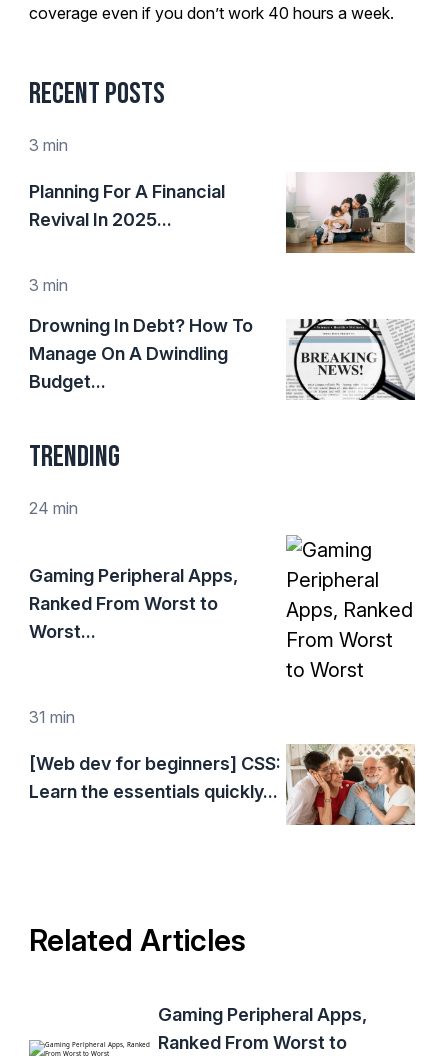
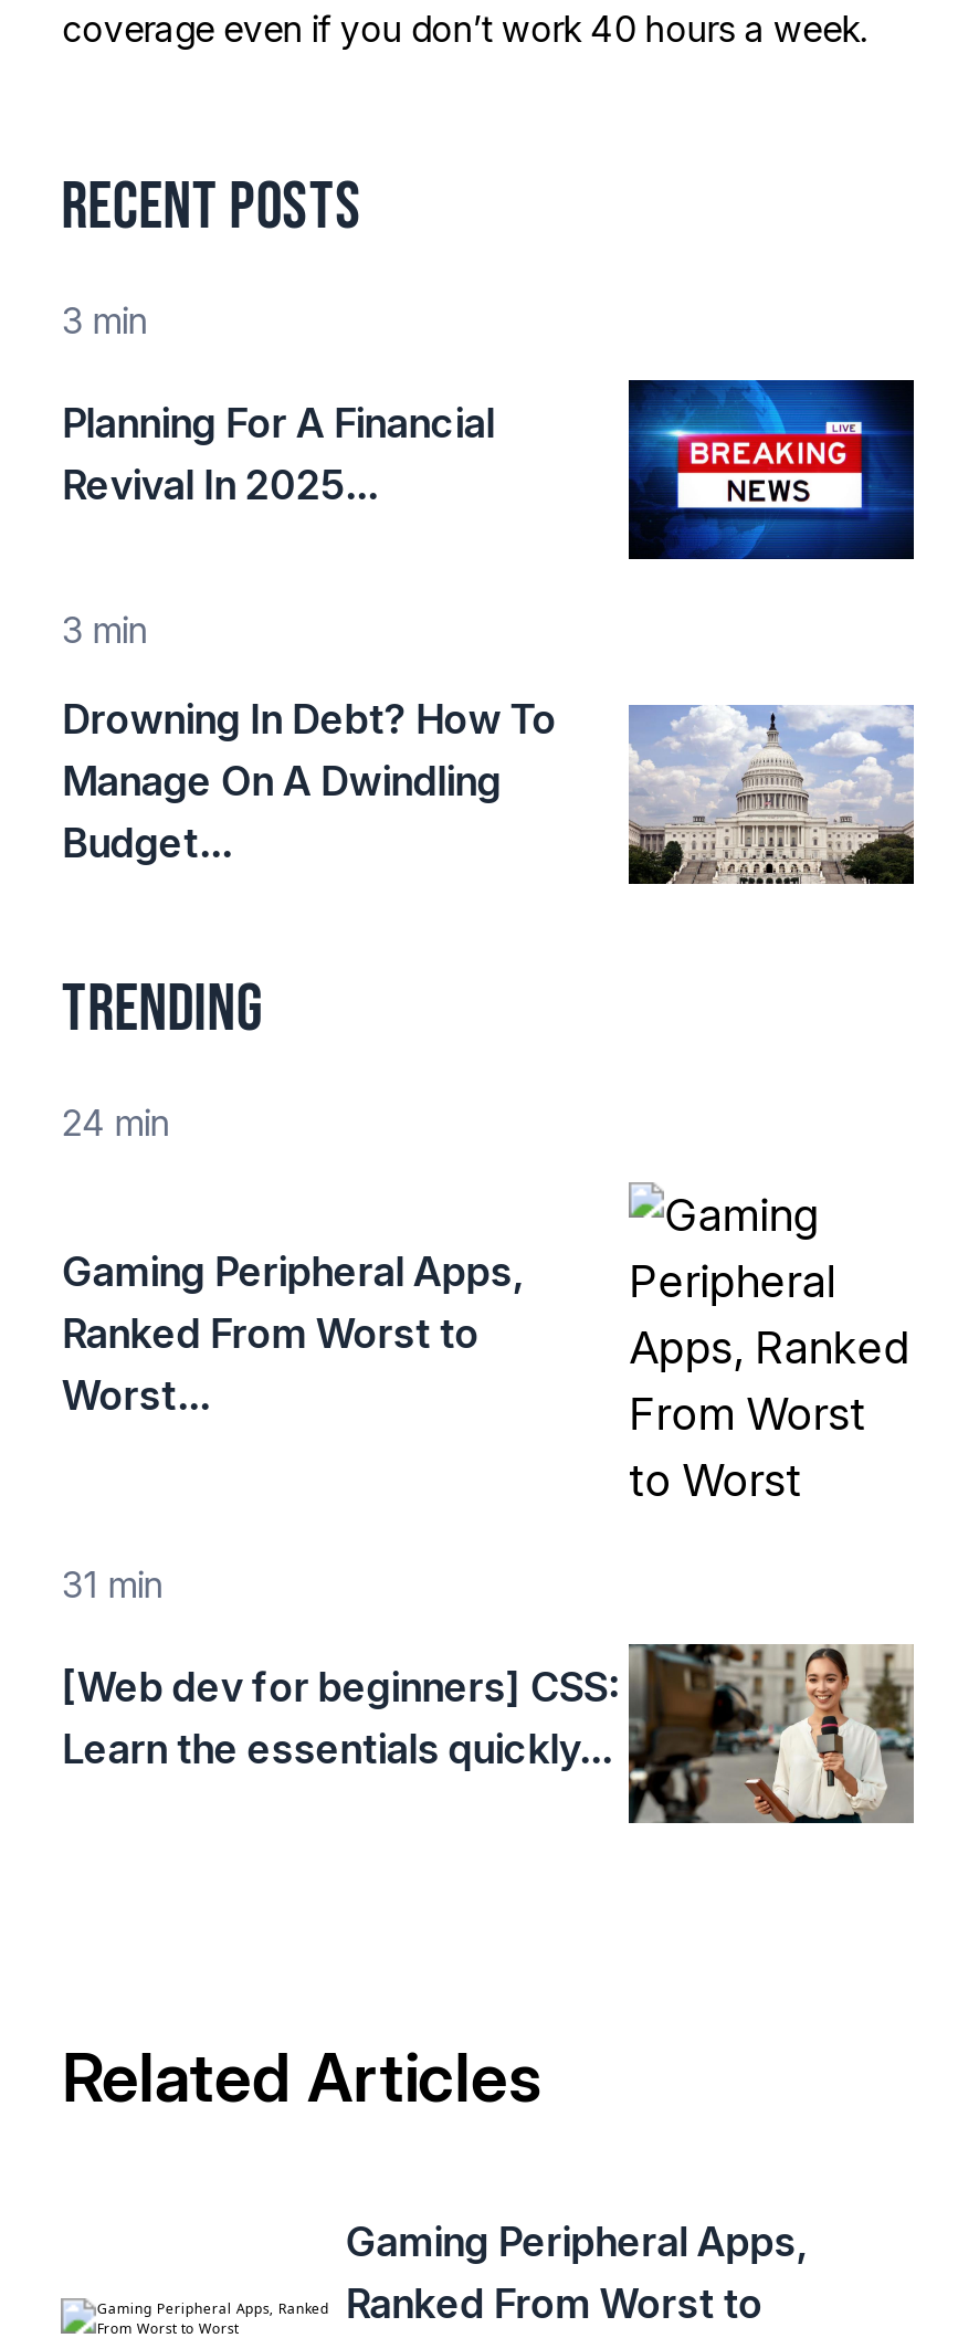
[285,171,415,254] [image] -> [627,378,916,561] [image]
[286,318,416,401] [image] -> [627,705,916,886] [image]
[285,744,416,826] [image] -> [627,1642,916,1825] [image]

